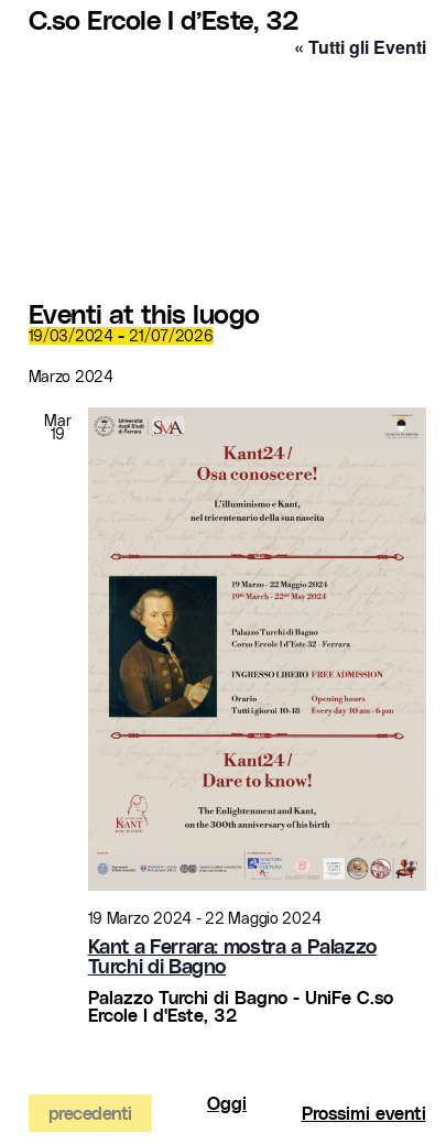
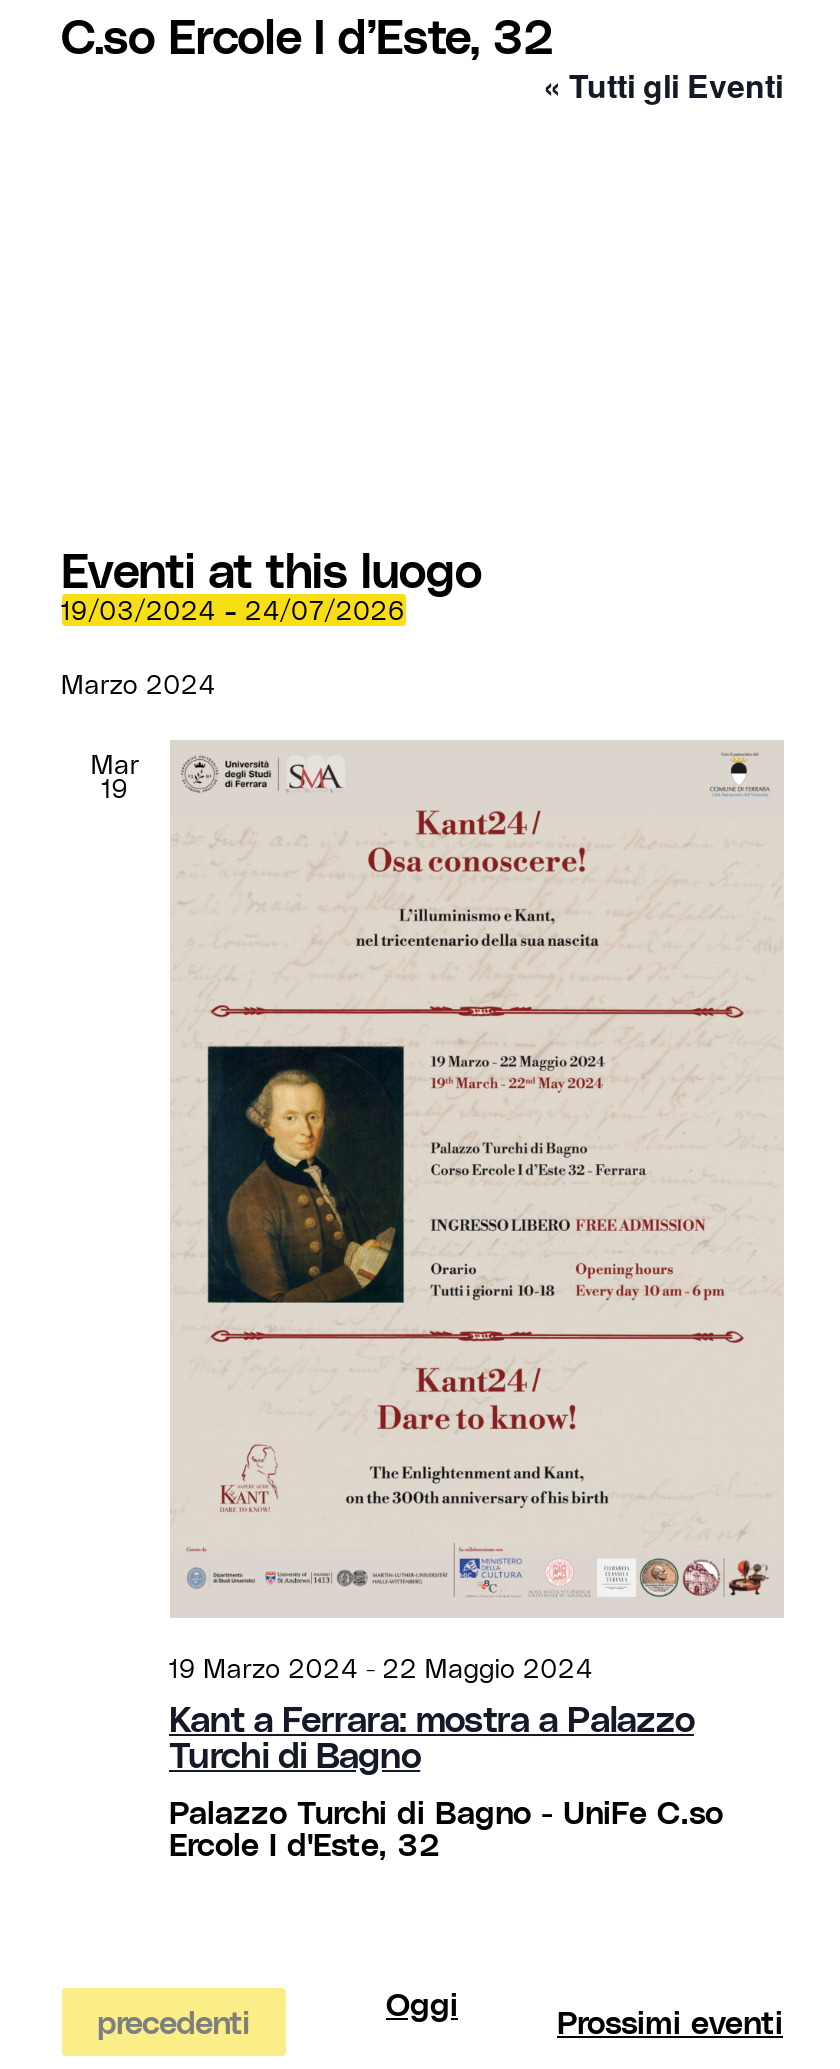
[28,325,213,346] 19/03/2024 - 21/07/2026 -> [61,590,405,628] 19/03/2024 - 24/07/2026

